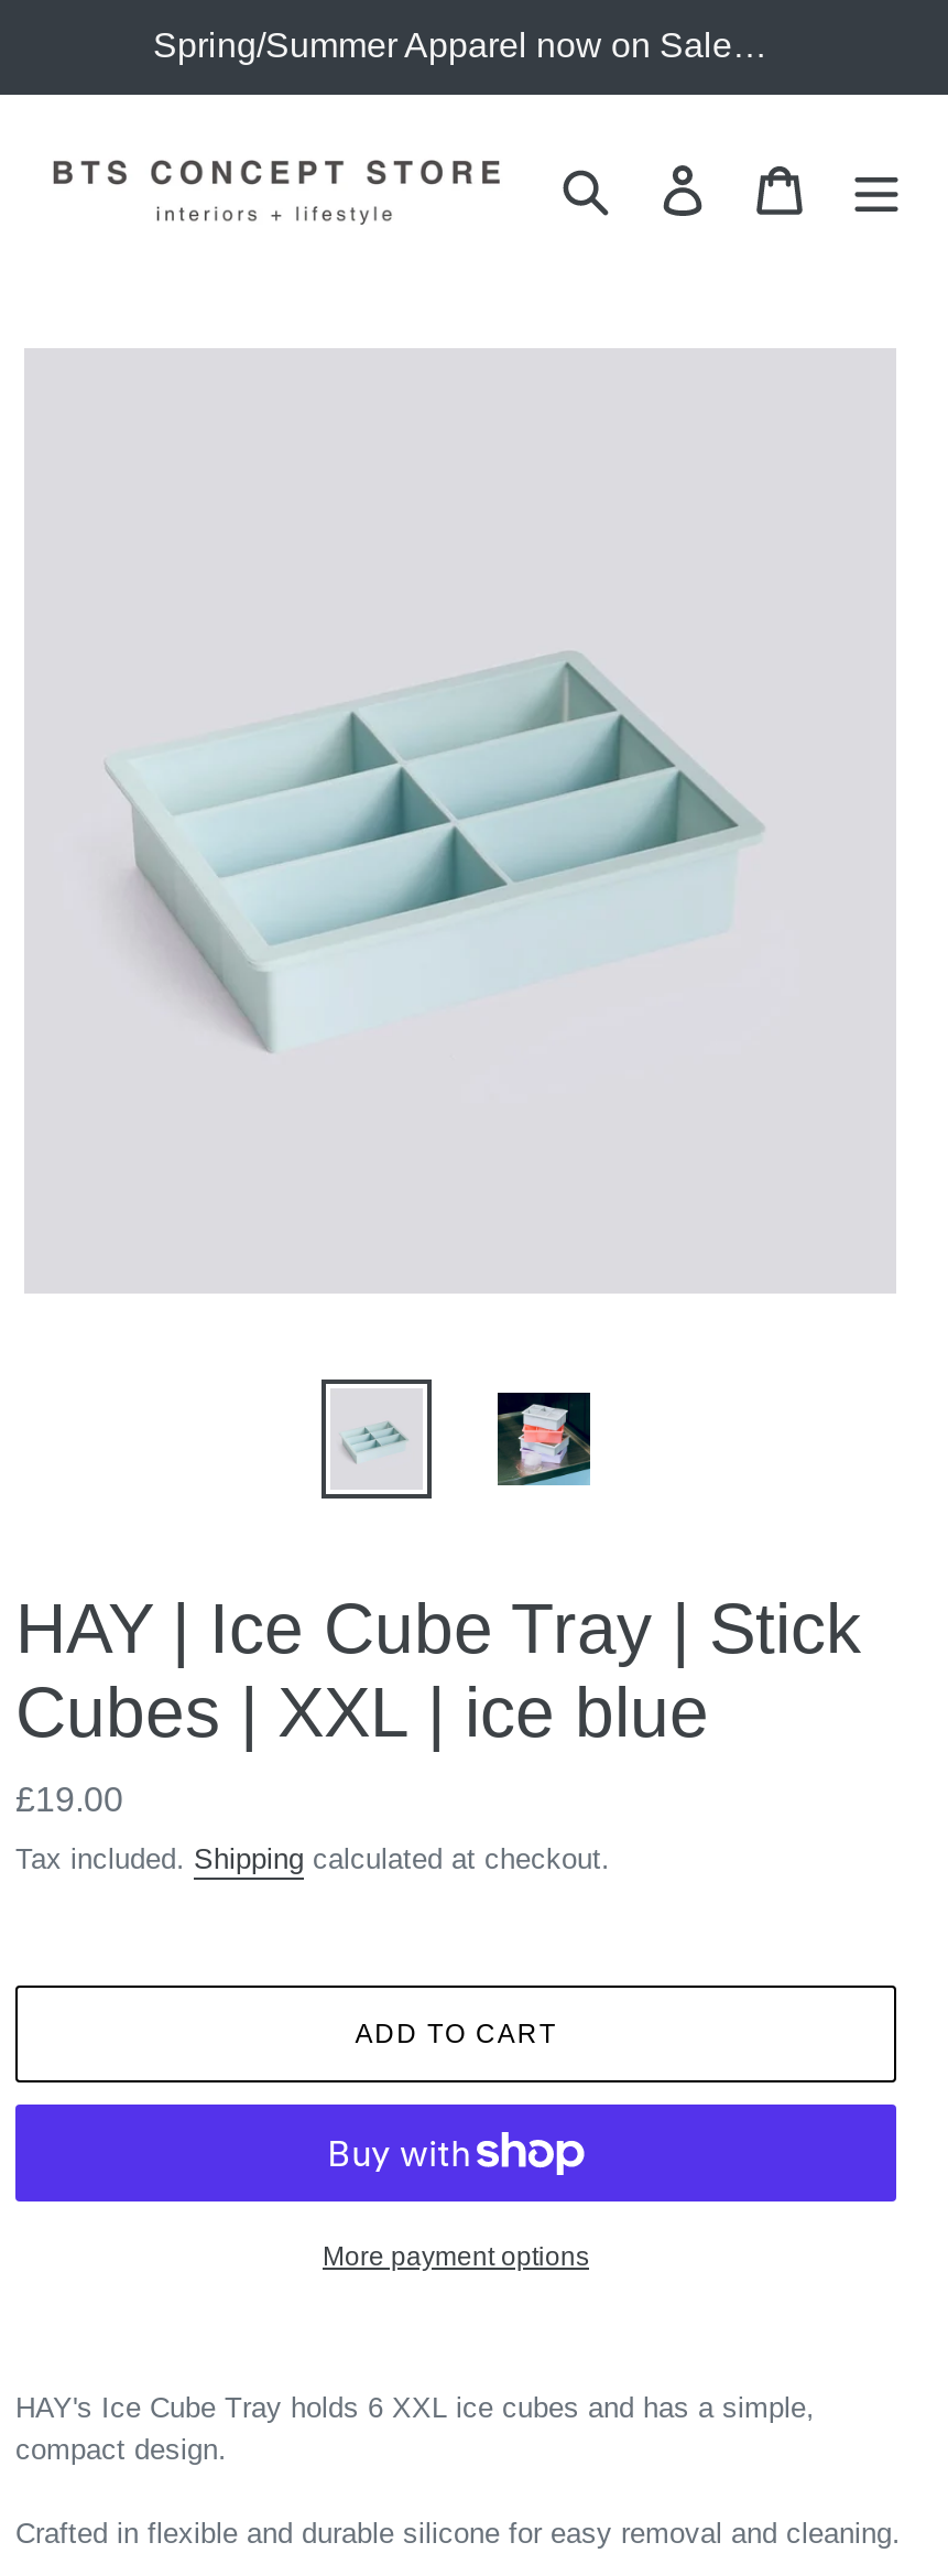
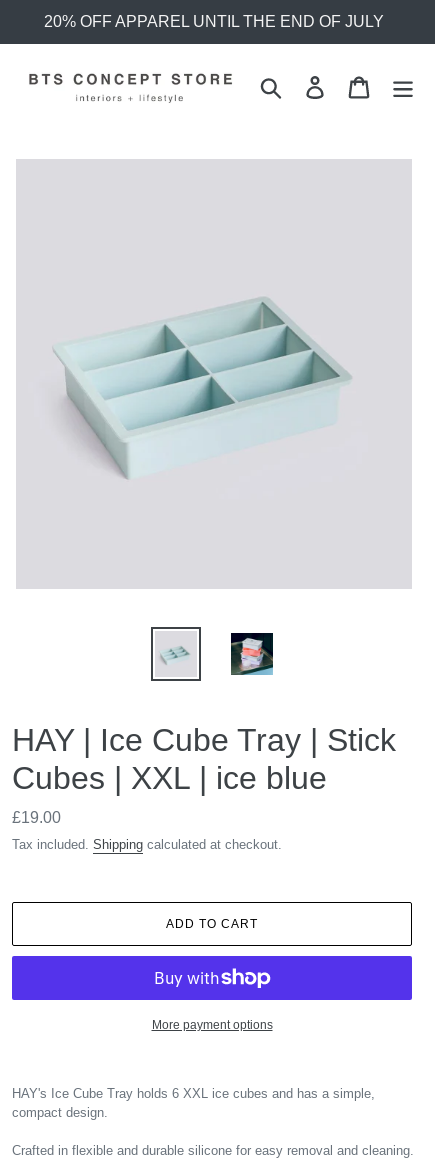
[153,26,767,64] Spring/Summer Apparel now on Sale… -> [44,13,384,30] 20% OFF APPAREL UNTIL THE END OF JULY

